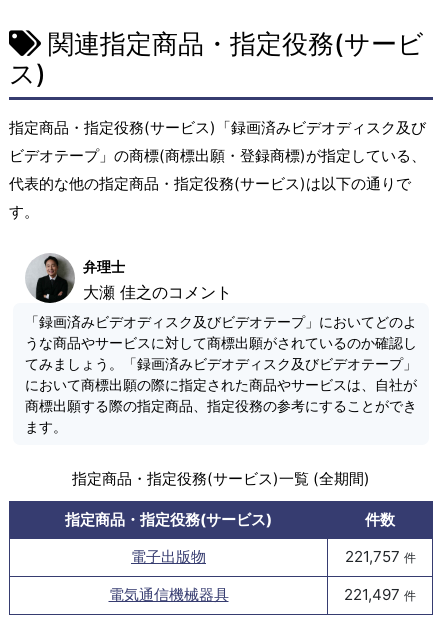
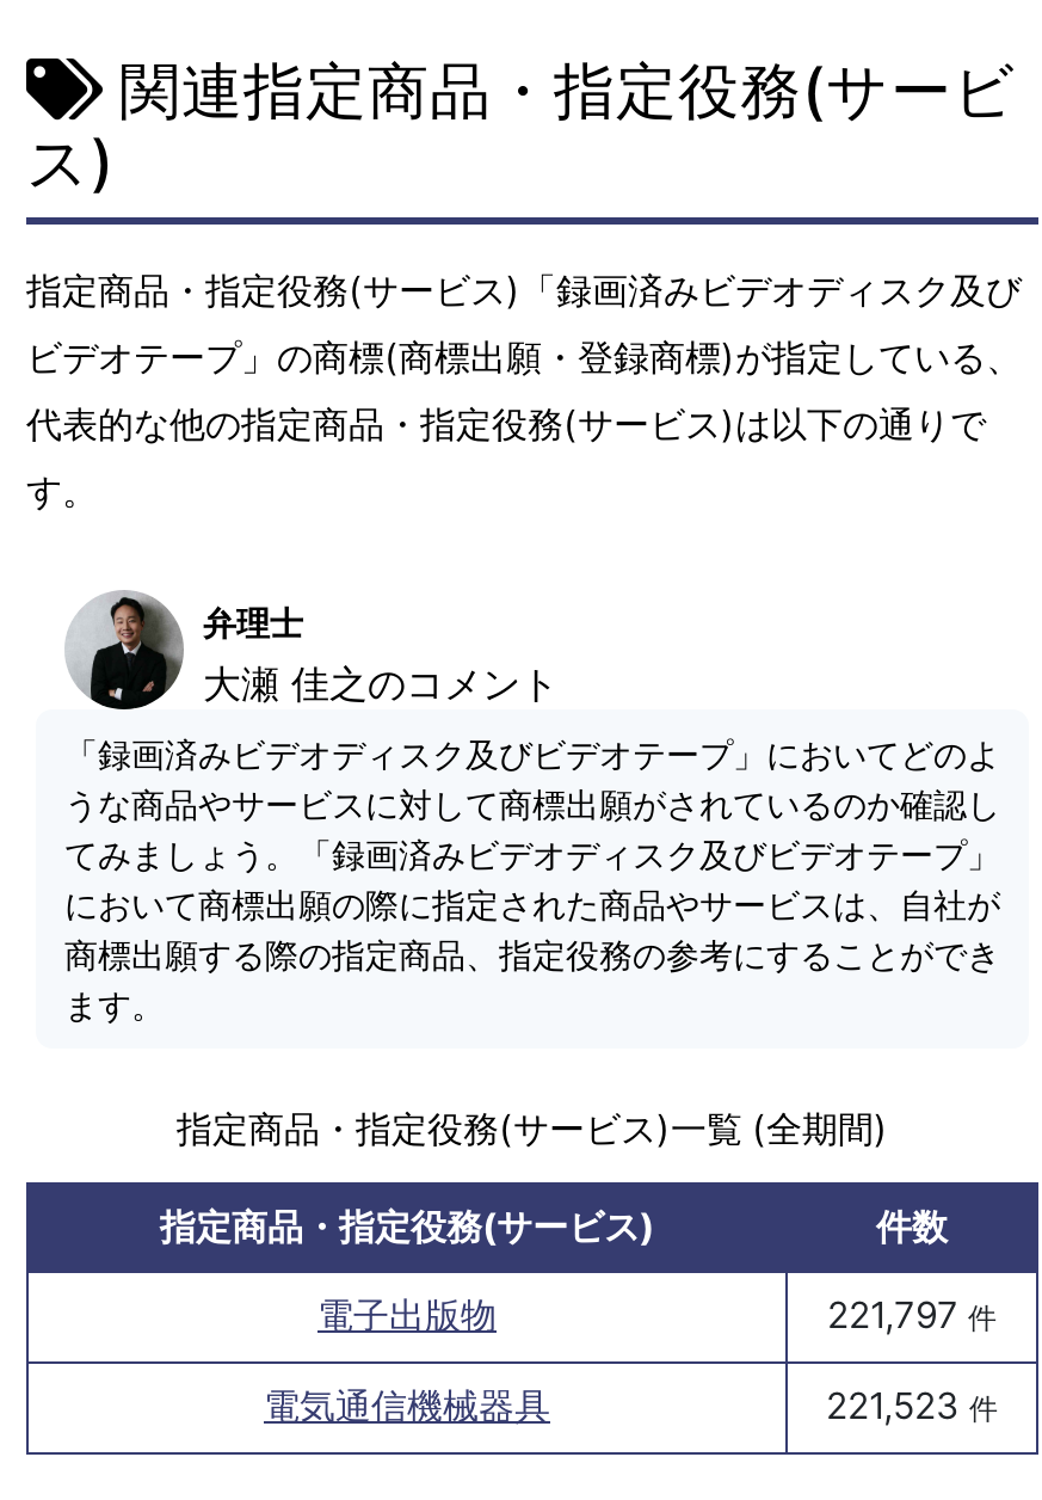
[344,547,415,566] 221,757件 -> [827,1292,997,1338] 221,797件
[344,585,416,604] 221,497件 -> [826,1383,998,1428] 221,523件

